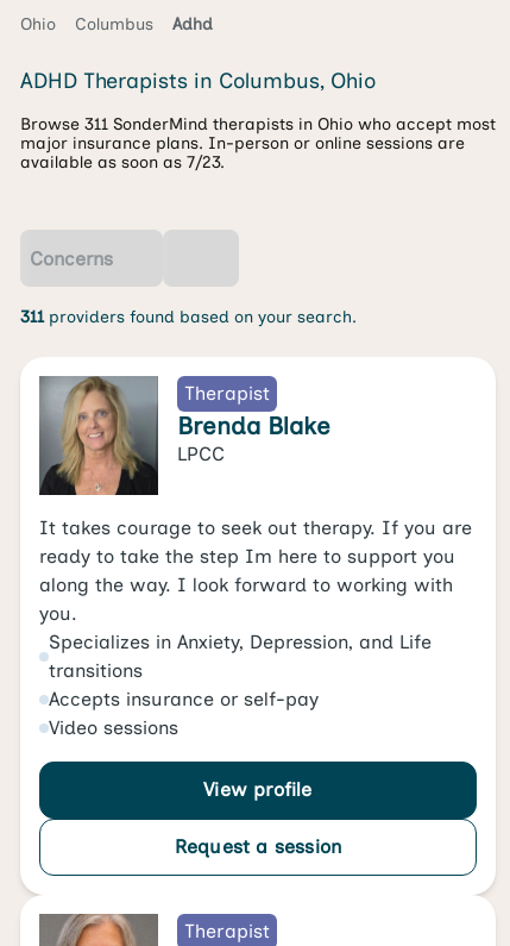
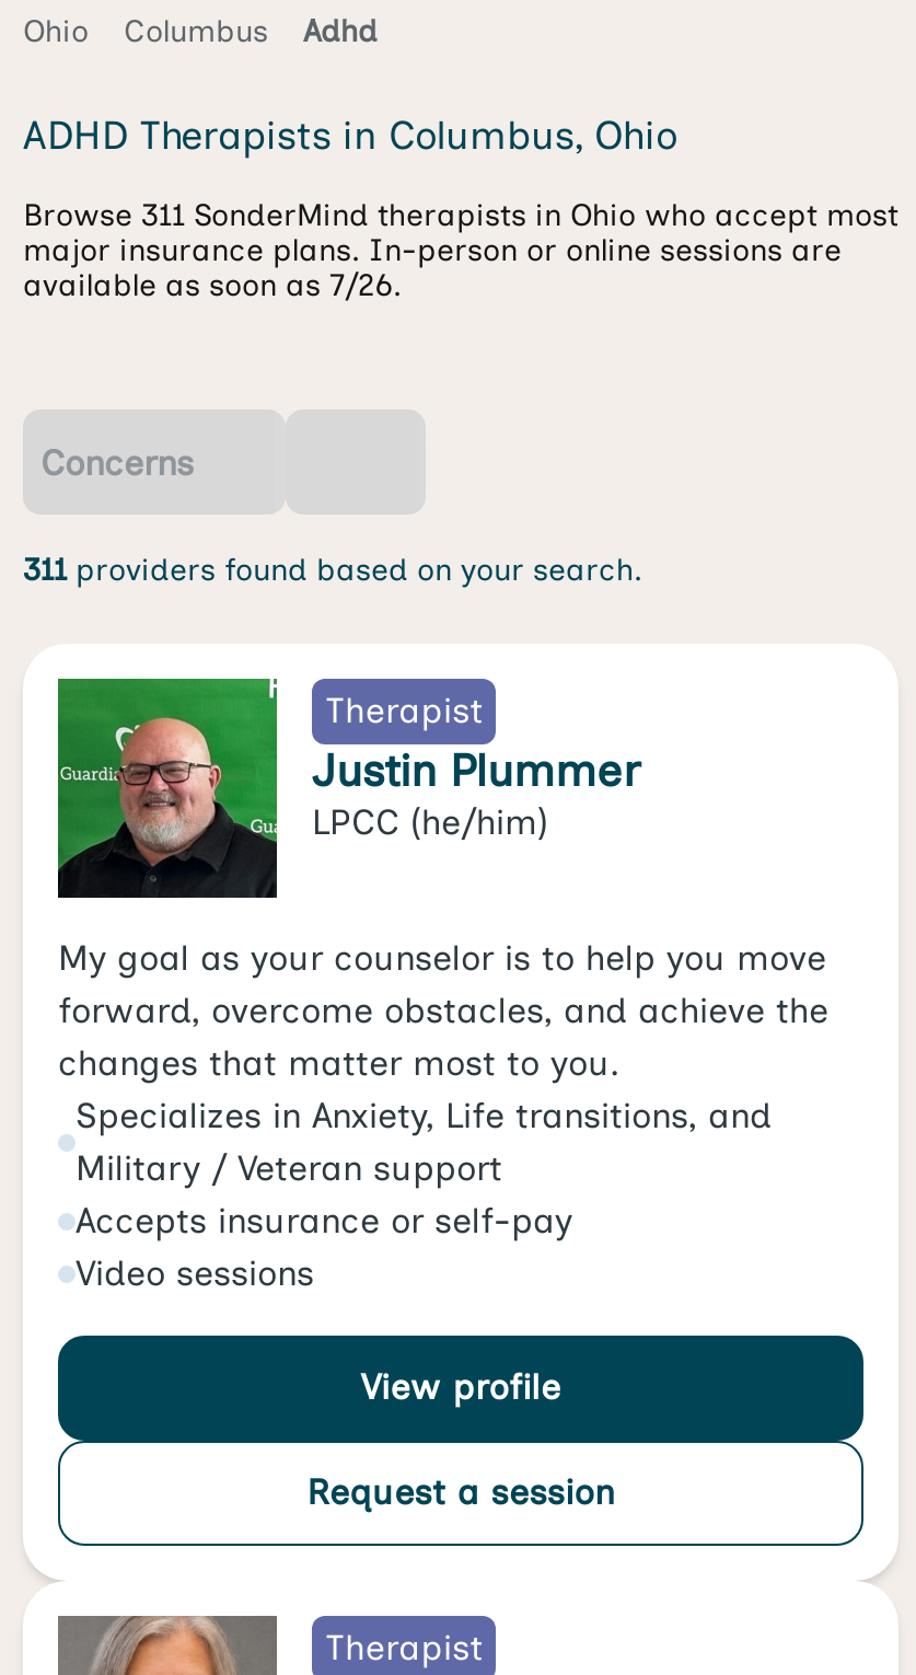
[20,152,225,173] available as soon as 7/23. -> [23,267,402,304] available as soon as 7/26.
[39,376,330,496] [image] | Brenda Blake | LPCC -> [58,677,640,869] [image] | Justin Plummer | LPCC (he/him)
[39,516,472,682] It takes courage to seek out therapy. If you are | ready to take the step Im here to support you | along the way. I look forward to working with | you. | Specializes in Anxiety, Depression, and Life | transitions -> [58,937,828,1189] My goal as your counselor is to help you move | forward, overcome obstacles, and achieve the | changes that matter most to you. | Specializes in Anxiety, Life transitions, and | Military / Veteran support

